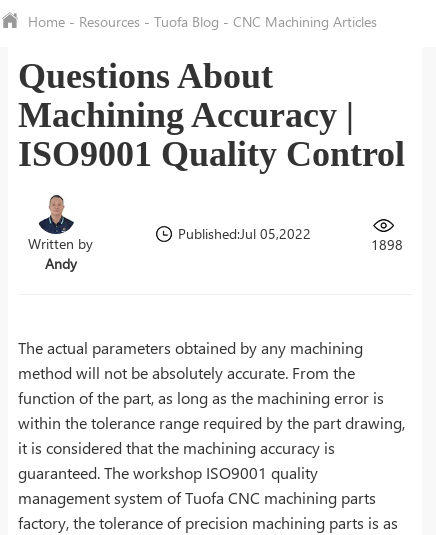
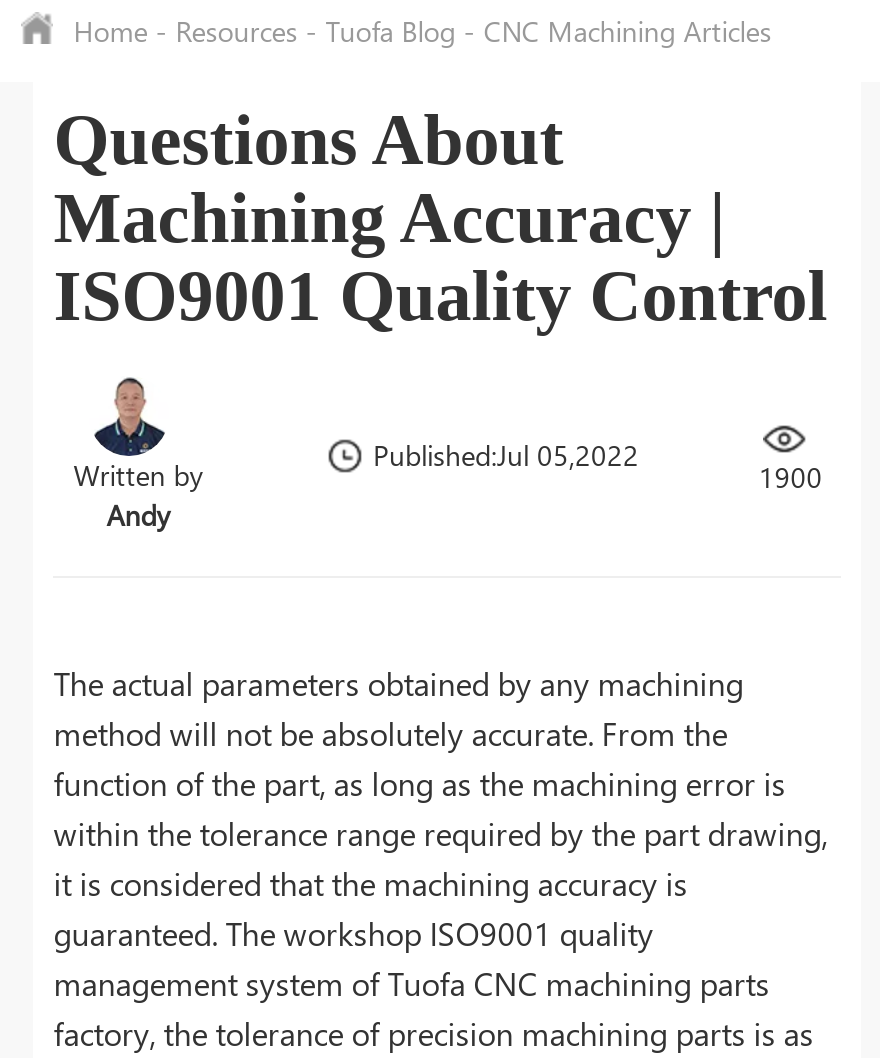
[371,234,403,253] 1898 -> [759,457,823,495] 1900

